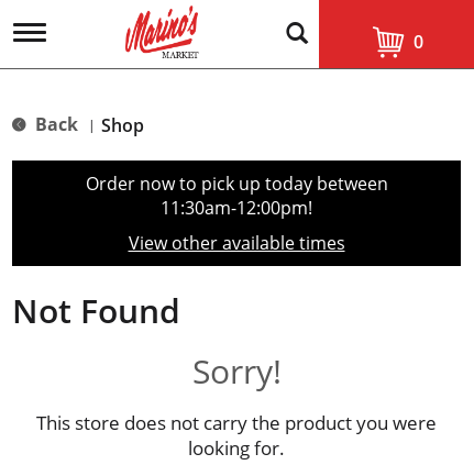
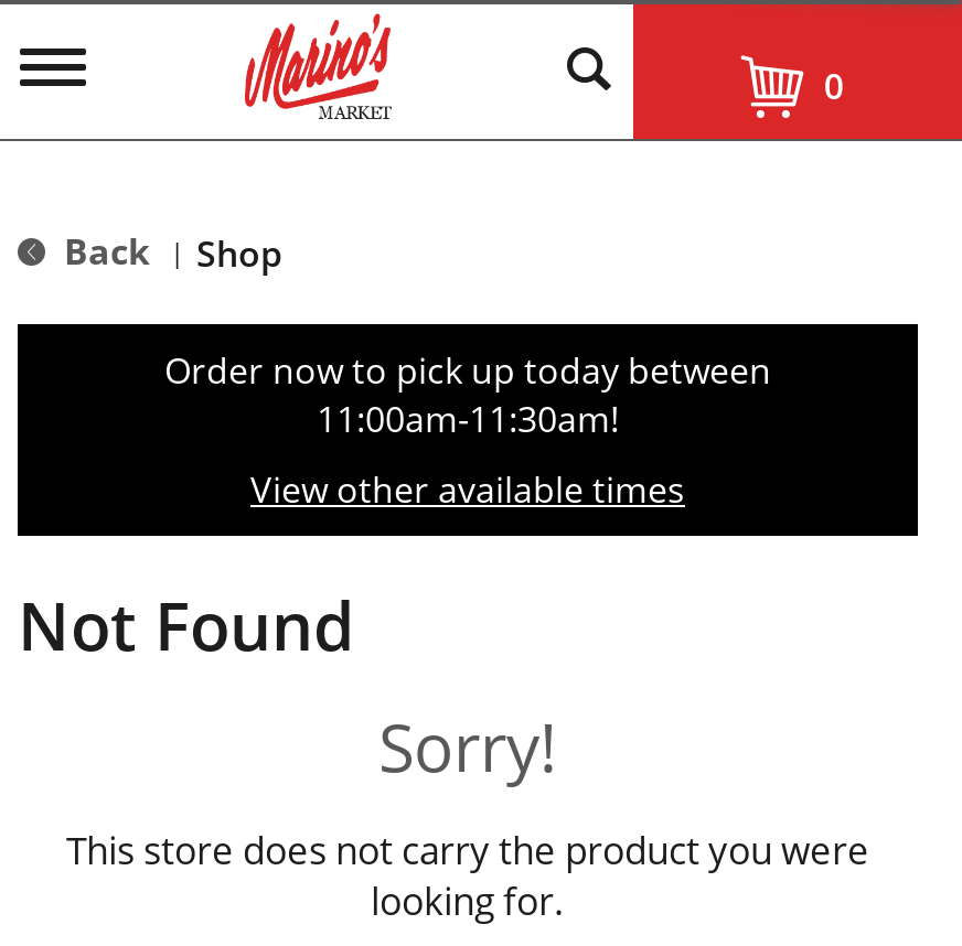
[161,196,312,220] 11:30am-12:00pm! -> [317,395,619,443] 11:00am-11:30am!

